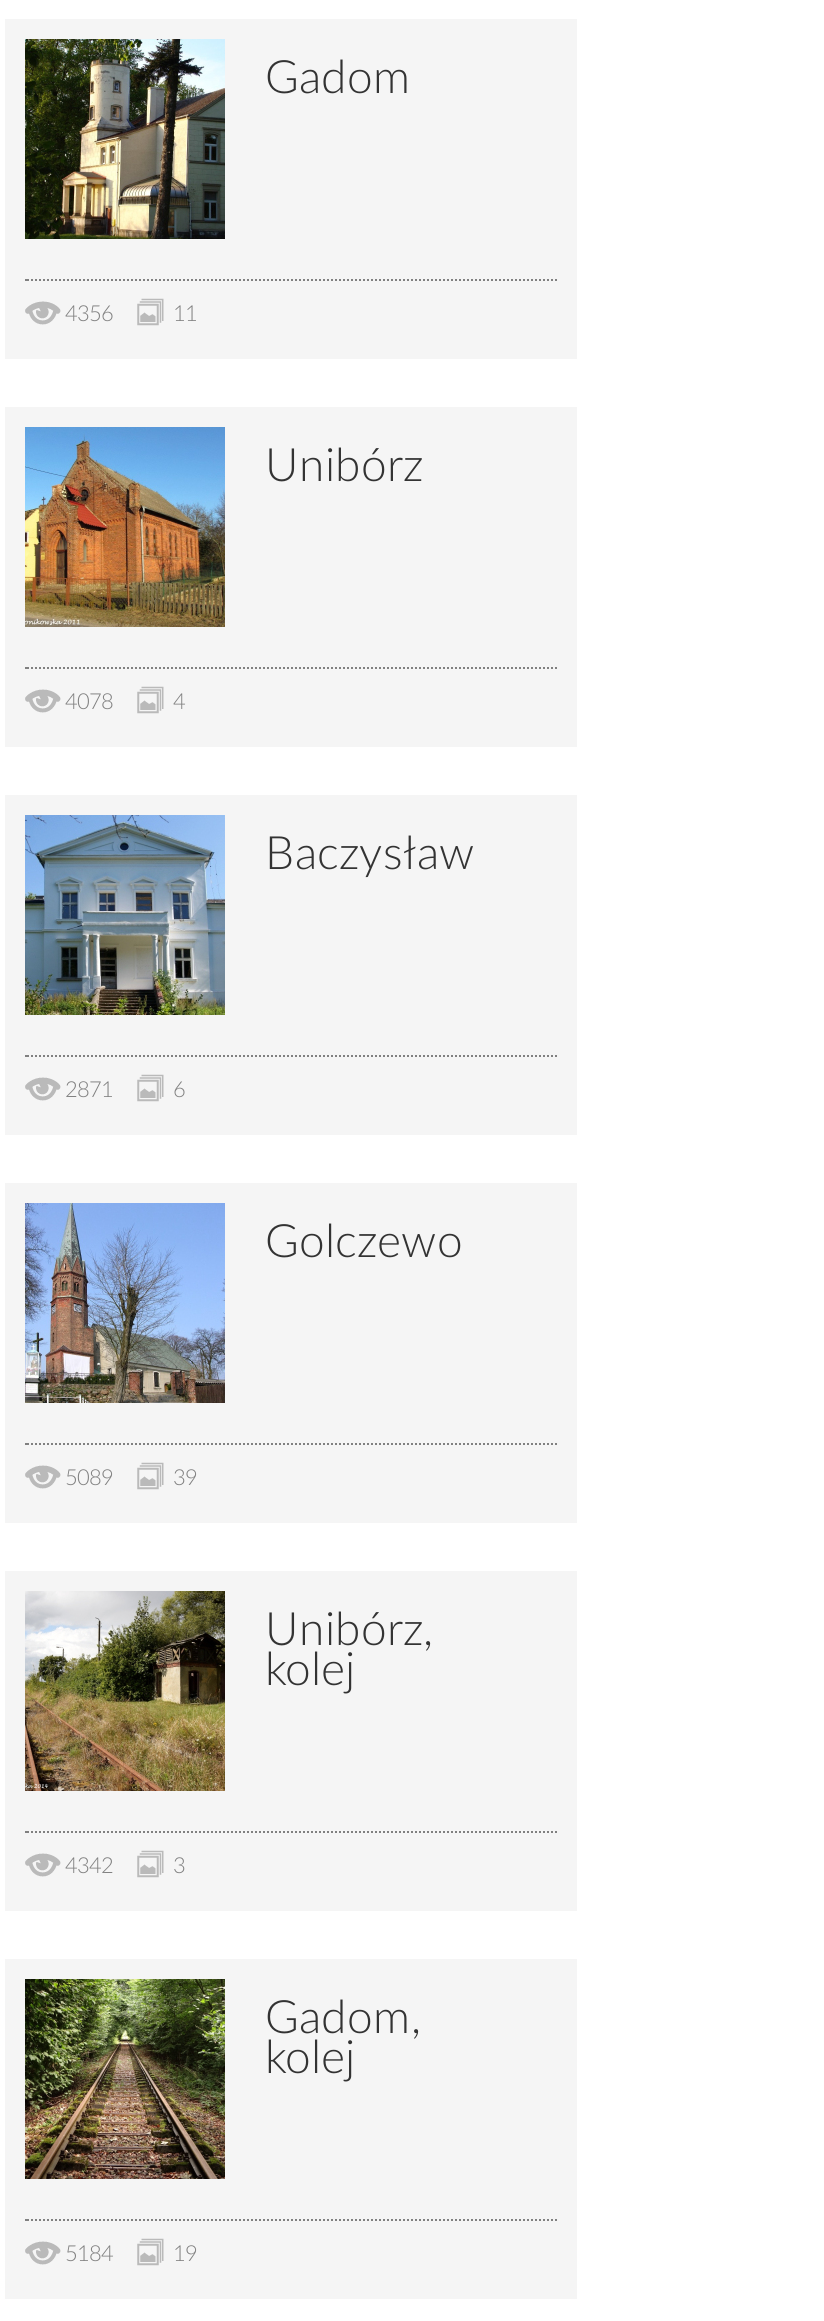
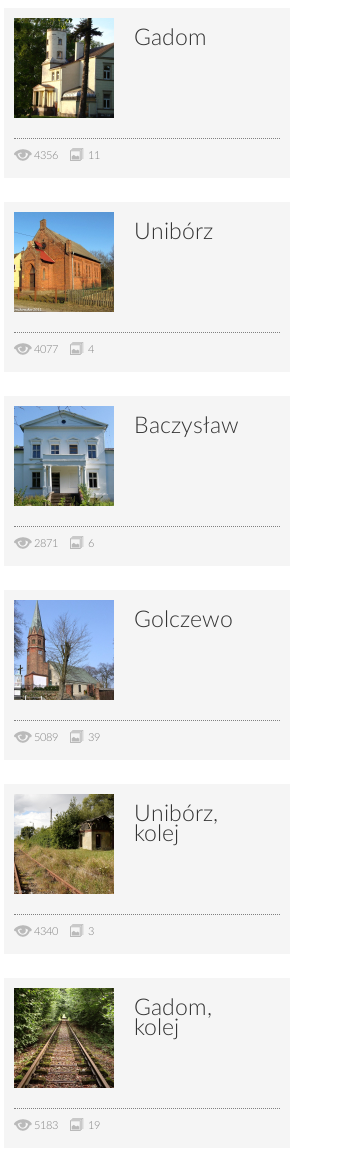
[65,692,113,714] 4078 -> [34,344,58,355] 4077
[65,1856,113,1878] 4342 -> [34,926,58,937] 4340
[65,2244,113,2266] 5184 -> [34,1120,58,1131] 5183

